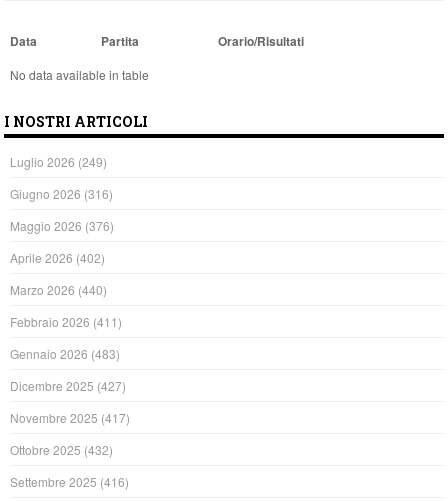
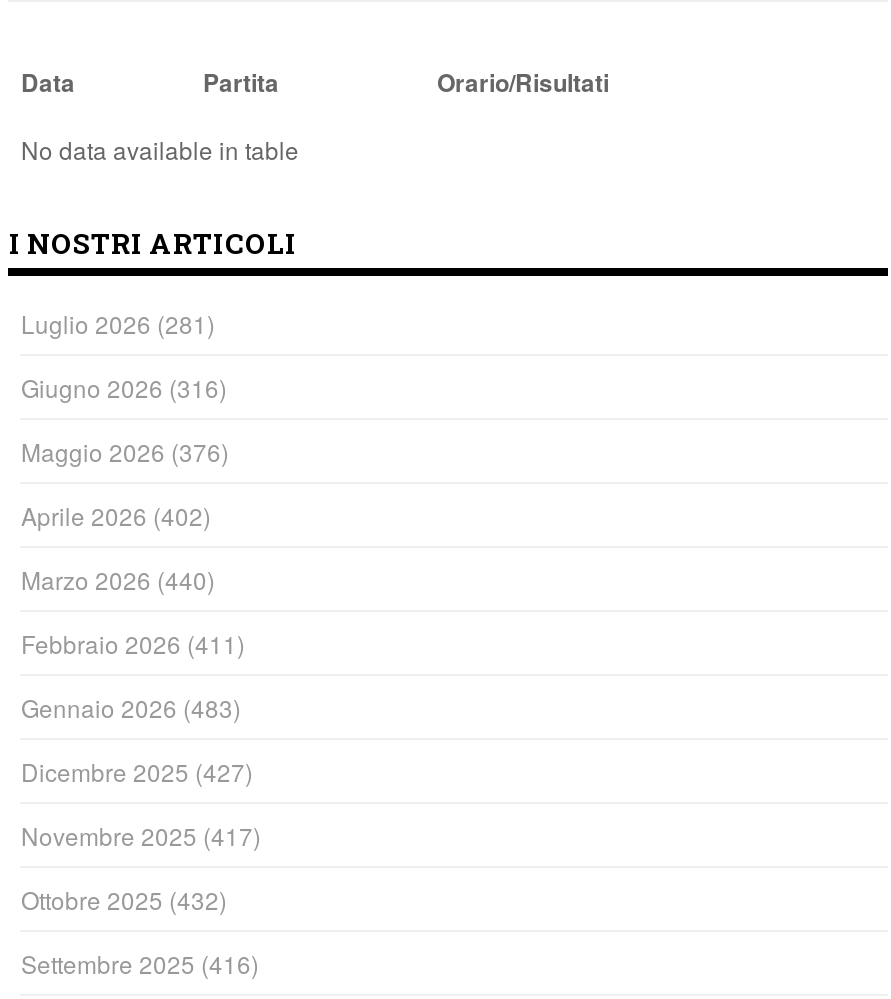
[10,153,107,170] Luglio 2026 (249) -> [21,307,215,341] Luglio 2026 (281)

